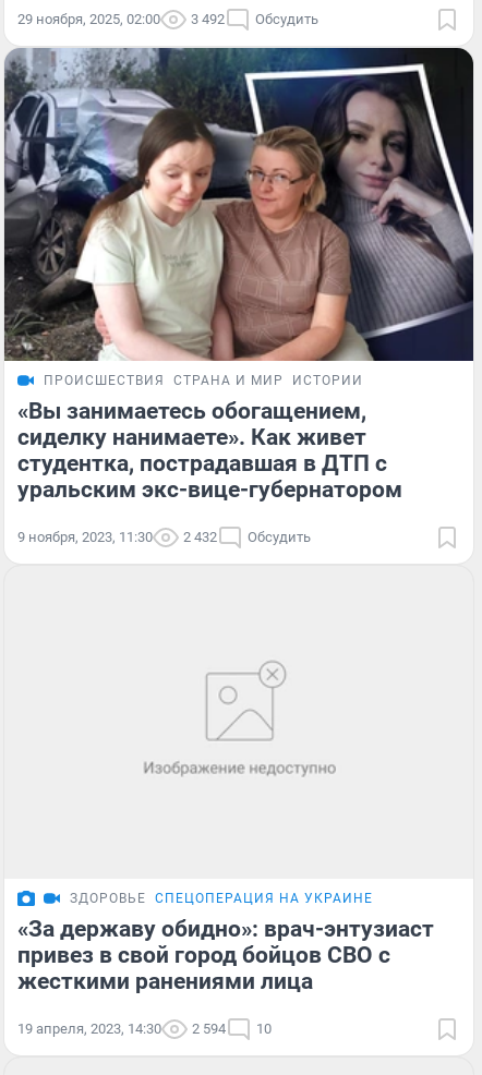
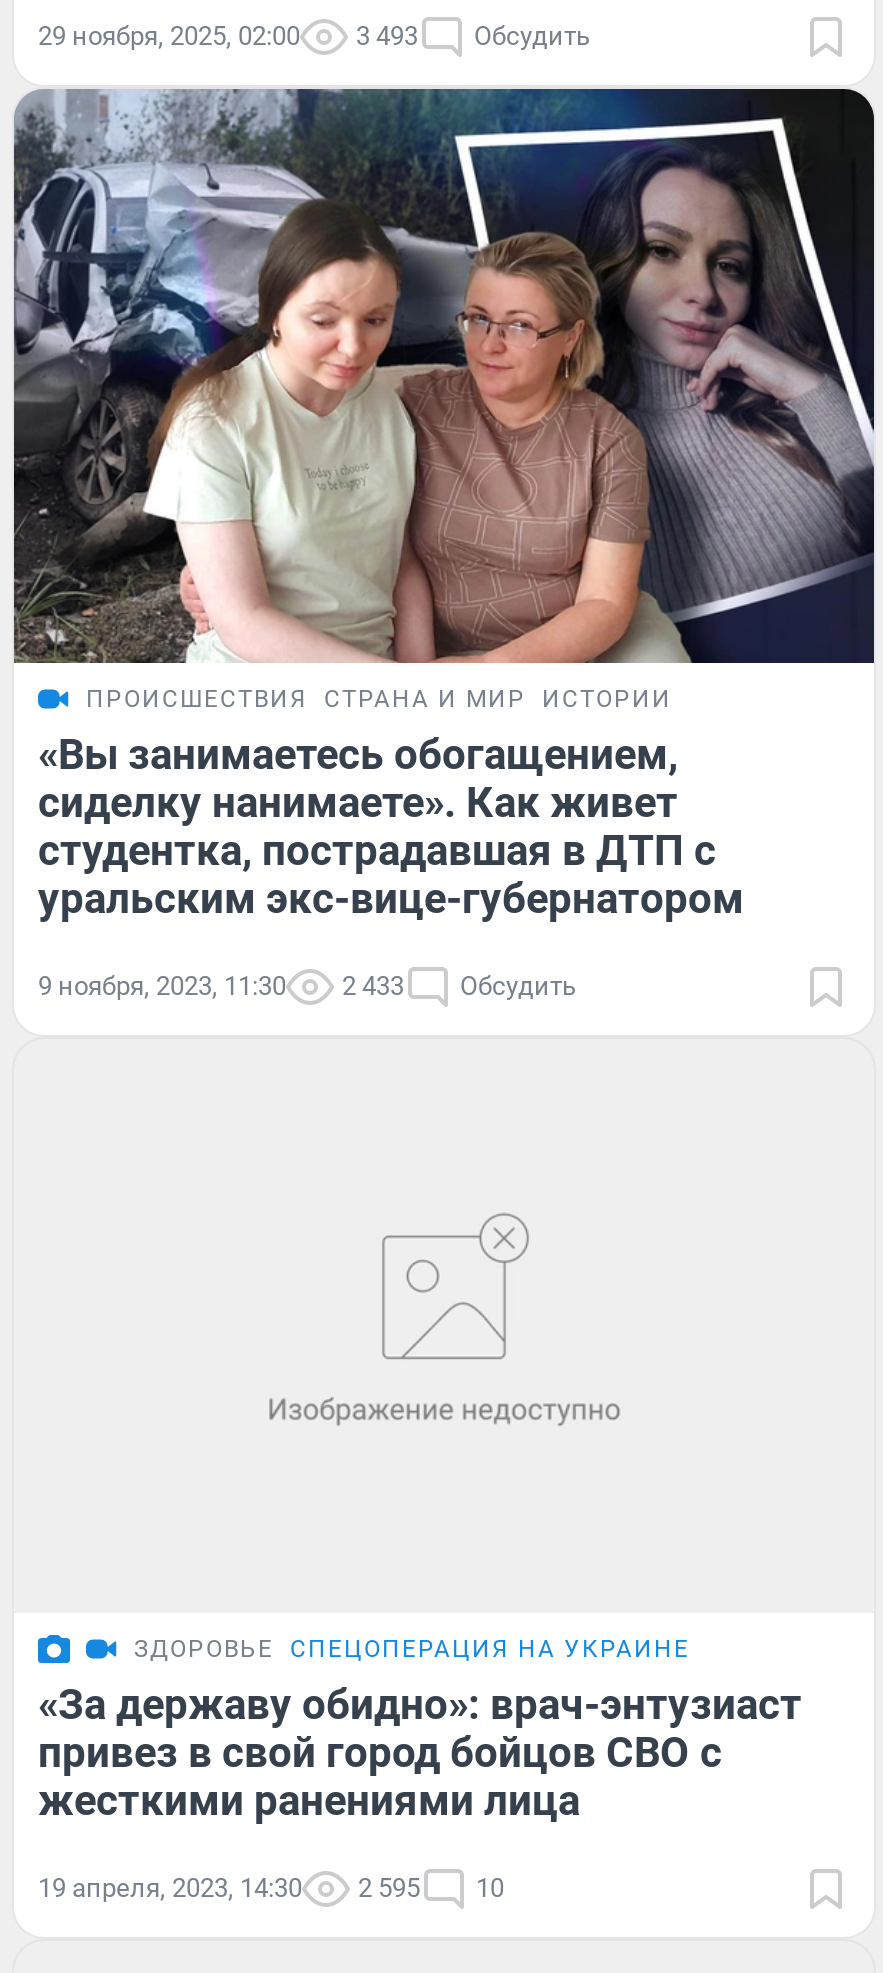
[17,11,318,28] 29 ноября, 2025, 02:00 3 492 Обсудить -> [38,22,590,52] 29 ноября, 2025, 02:00 3 493 Обсудить
[17,529,311,545] 9 ноября, 2023, 11:30 2 432 Обсудить -> [38,971,576,1001] 9 ноября, 2023, 11:30 2 433 Обсудить
[17,1020,272,1036] 19 апреля, 2023, 14:30 2 594 10 -> [38,1872,504,1902] 19 апреля, 2023, 14:30 2 595 10

